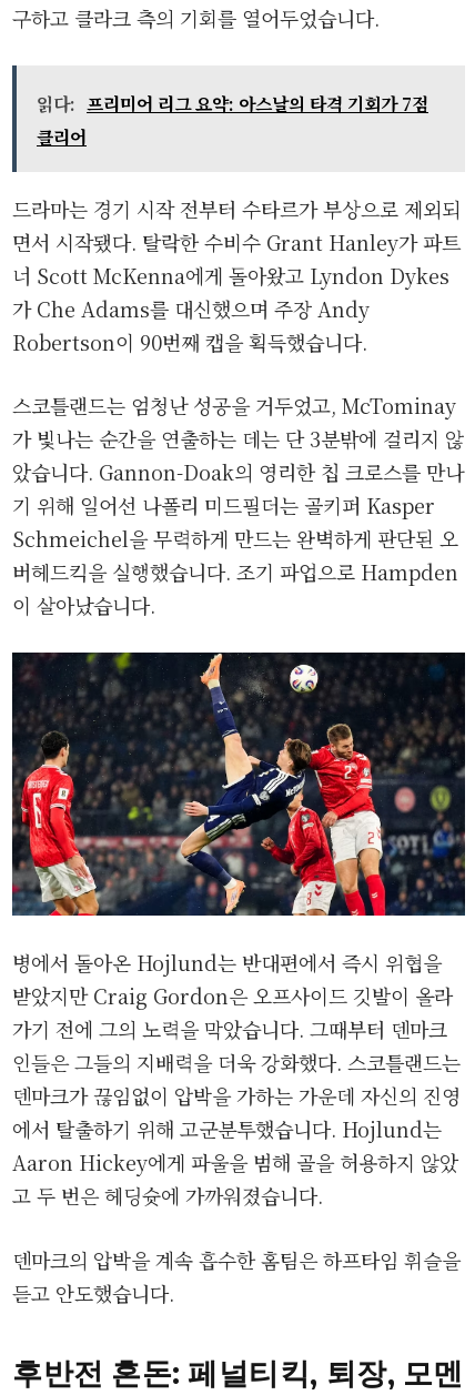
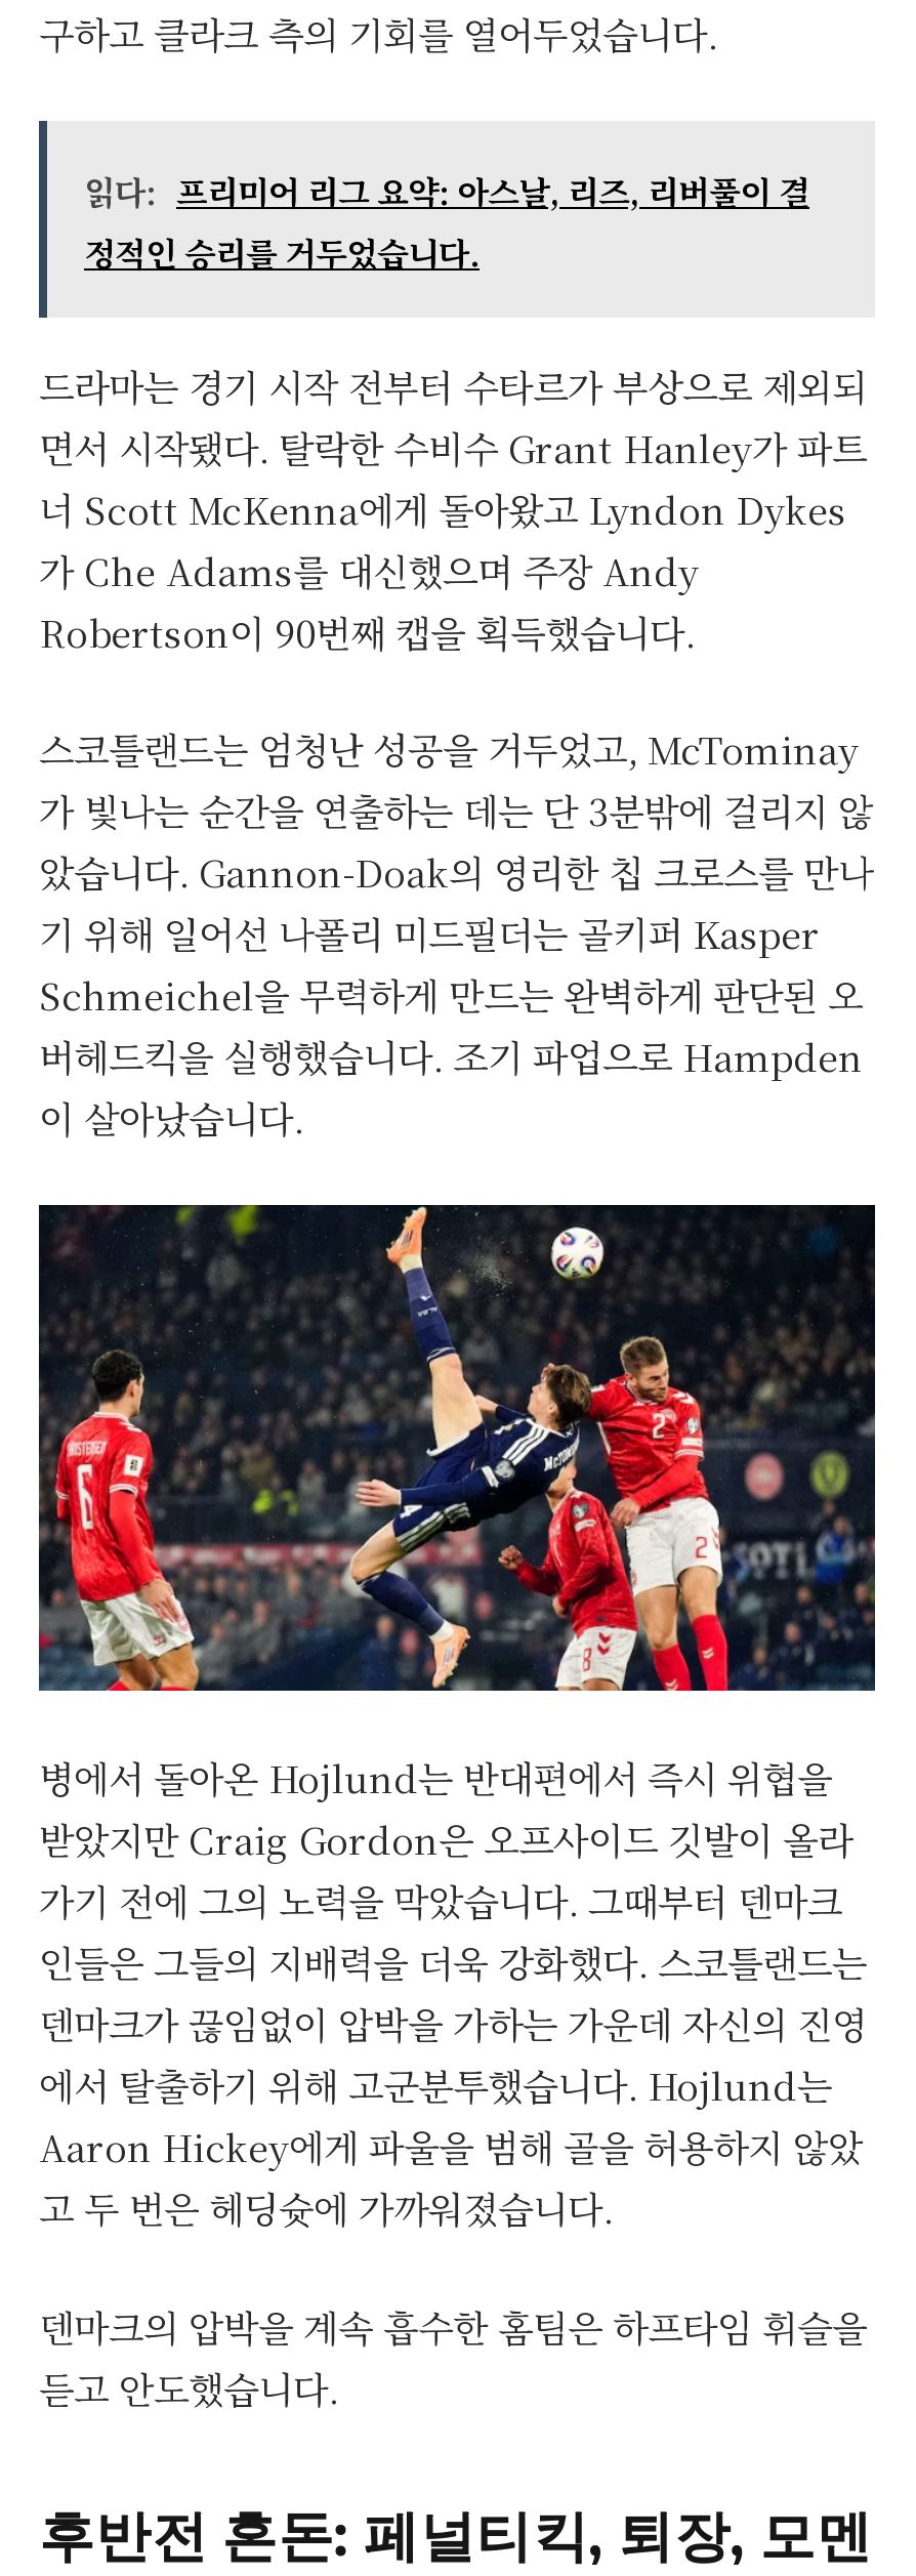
[37,91,428,149] 읽다: 프리미어 리그 요약: 아스날의 타격 기회가 7점 | 클리어 -> [84,167,809,276] 읽다: 프리미어 리그 요약: 아스날, 리즈, 리버풀이 결 | 정적인 승리를 거두었습니다.

